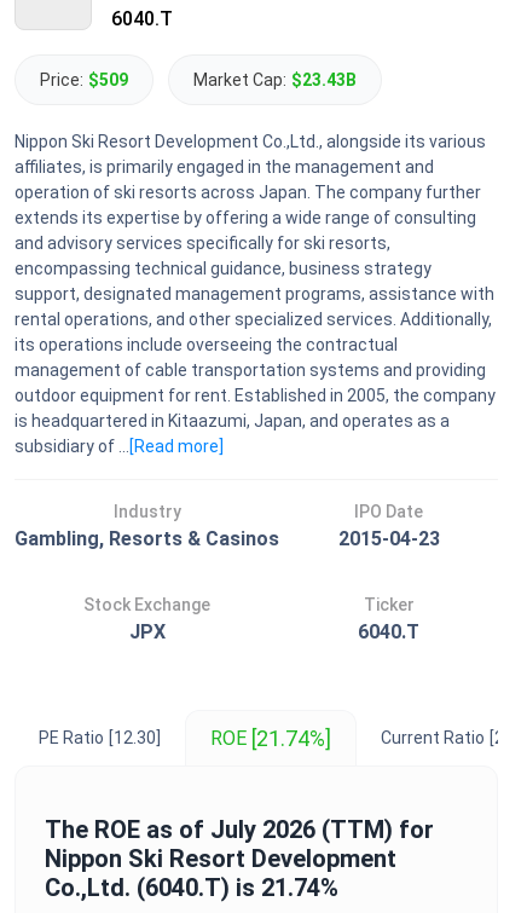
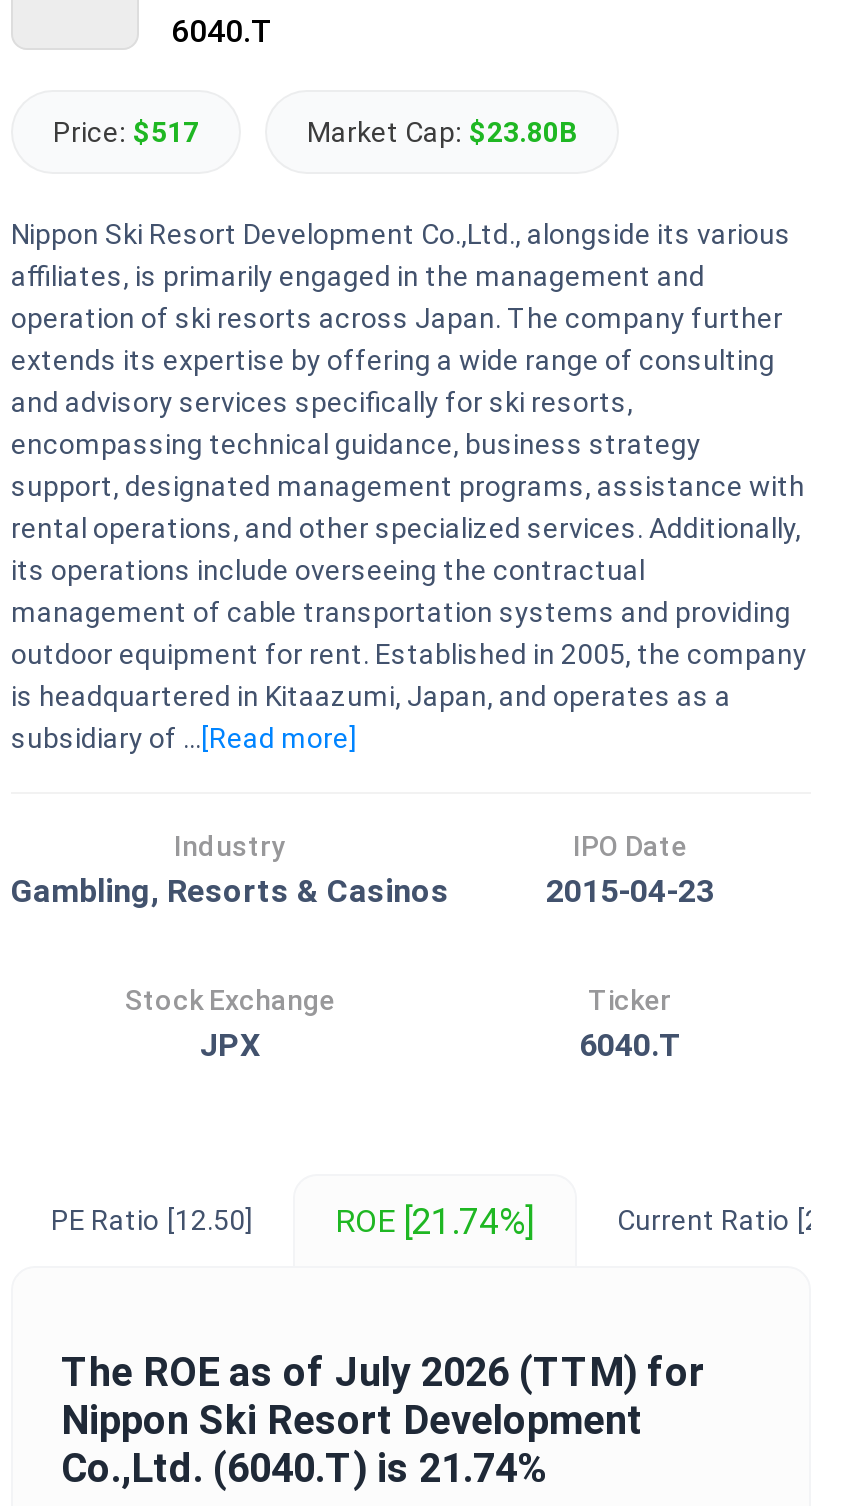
[40,70,128,89] Price: $509 -> [53,116,199,148] Price: $517
[193,70,357,89] Market Cap: $23.43B -> [307,116,577,148] Market Cap: $23.80B
[39,728,161,747] PE Ratio [12.30] -> [51,1204,253,1236] PE Ratio [12.50]

